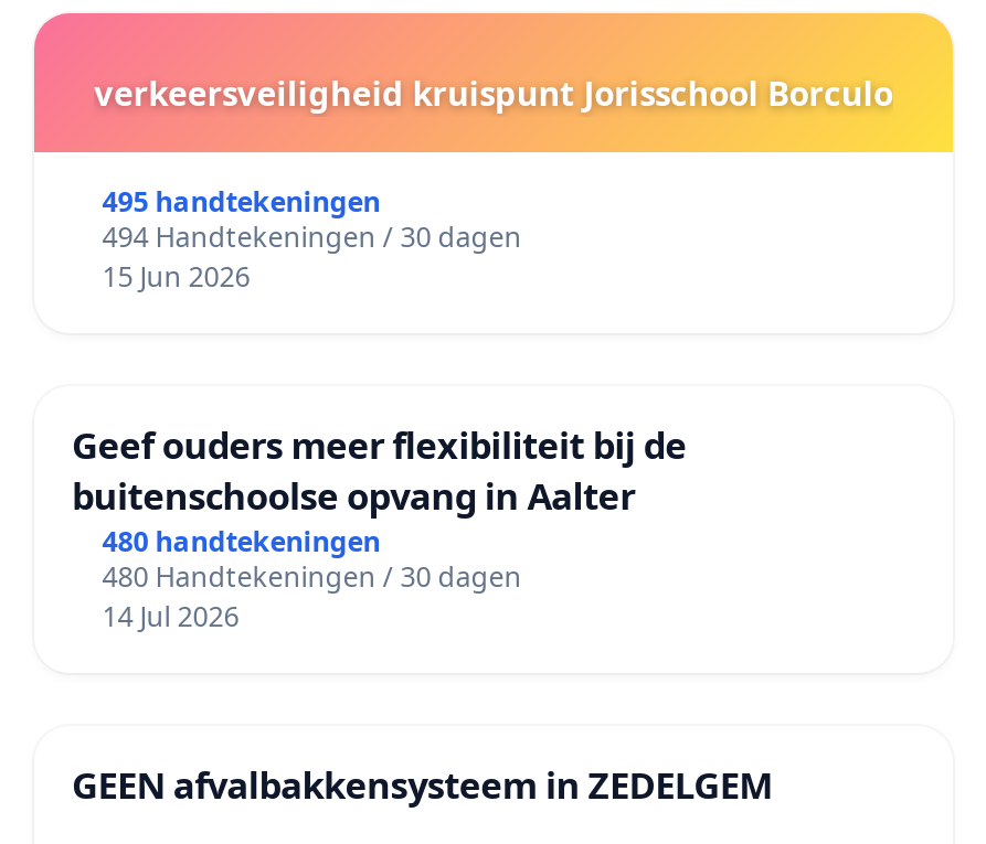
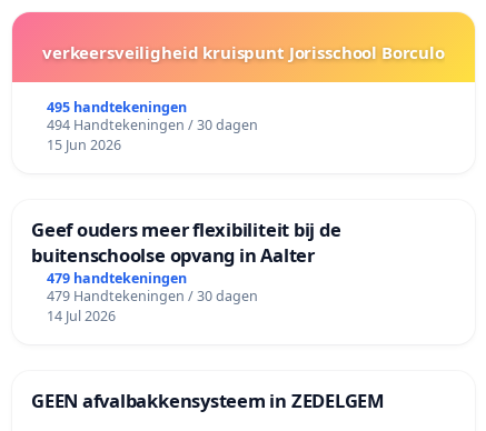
[102,522,380,559] 480 handtekeningen -> [46,268,187,287] 479 handtekeningen
[102,557,522,595] 480 Handtekeningen / 30 dagen -> [46,286,258,305] 479 Handtekeningen / 30 dagen

